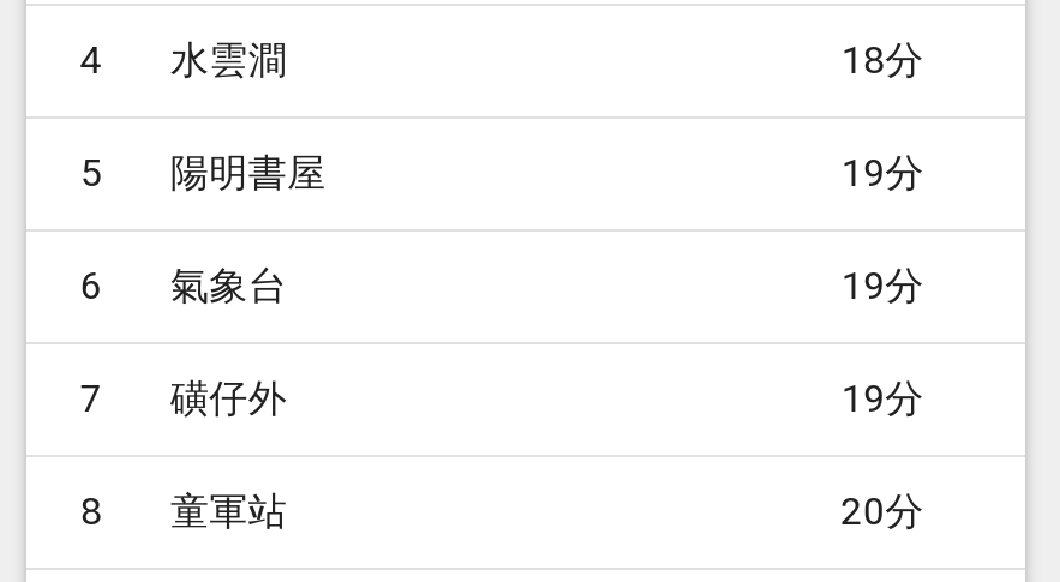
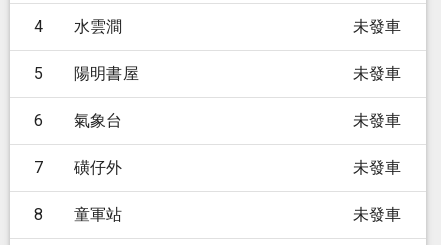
[841,37,924,82] 18分 -> [353,17,401,36] 未發車
[841,150,924,195] 19分 -> [353,64,401,83] 未發車
[841,262,924,308] 19分 -> [353,111,401,130] 未發車
[841,375,924,421] 19分 -> [353,158,401,177] 未發車
[841,488,924,534] 20分 -> [353,205,401,224] 未發車

